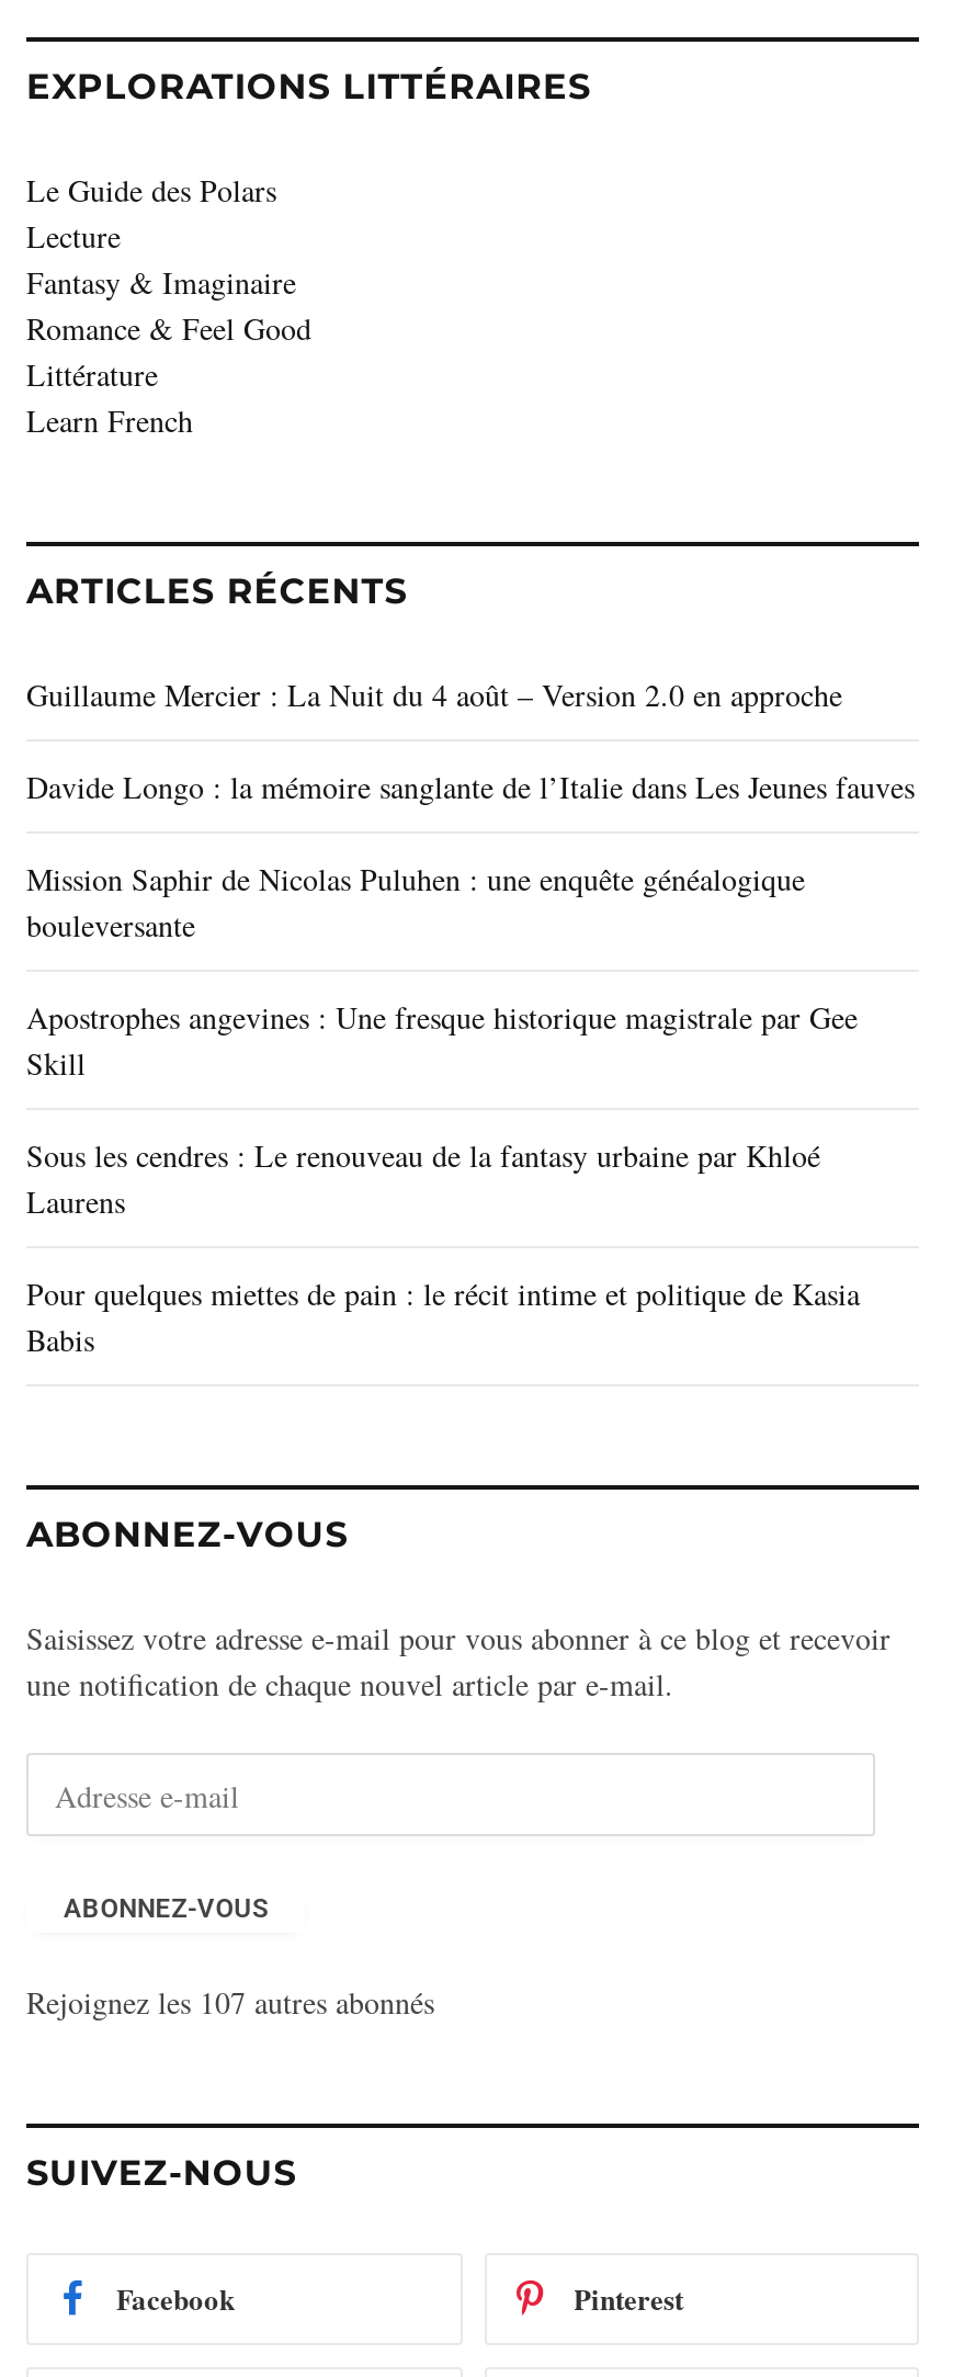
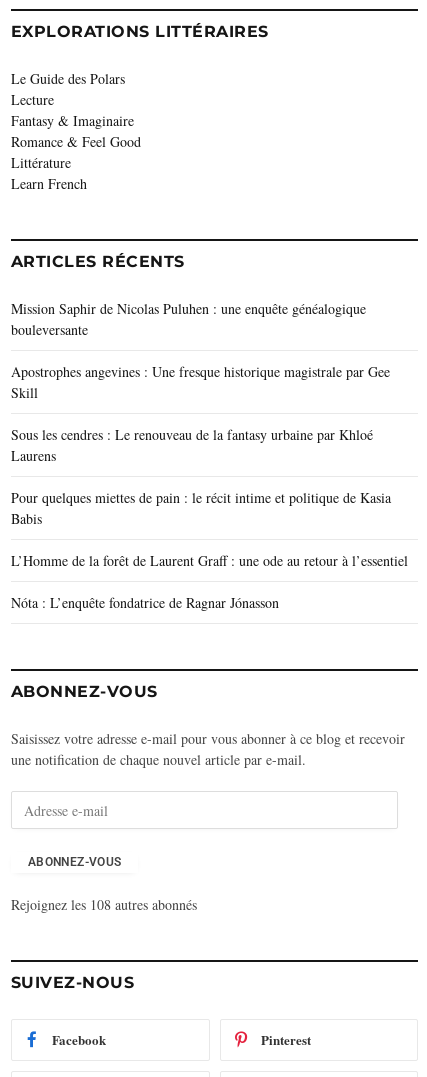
[26,674,915,808] Guillaume Mercier : La Nuit du 4 août – Version 2.0 en approche | Davide Longo : la mémoire sanglante de l’Italie dans Les Jeunes fauves -> none
moved [26,859,860,1361] -> [11,299,391,528]: Mission Saphir de Nicolas Puluhen : une enquête généalogique | bouleversante | Apostrophes angevines : Une fresque historique magistrale par Gee | Skill | Sous les cendres : Le renouveau de la fantasy urbaine par Khloé | Laurens | Pour quelques miettes de pain : le récit intime et politique de Kasia | Babis
none -> [11,551,408,612] L’Homme de la forêt de Laurent Graff : une ode au retour à l’essentiel | Nóta : L’enquête fondatrice de Ragnar Jónasson
[26,1982,434,2024] Rejoignez les 107 autres abonnés -> [11,895,197,914] Rejoignez les 108 autres abonnés

